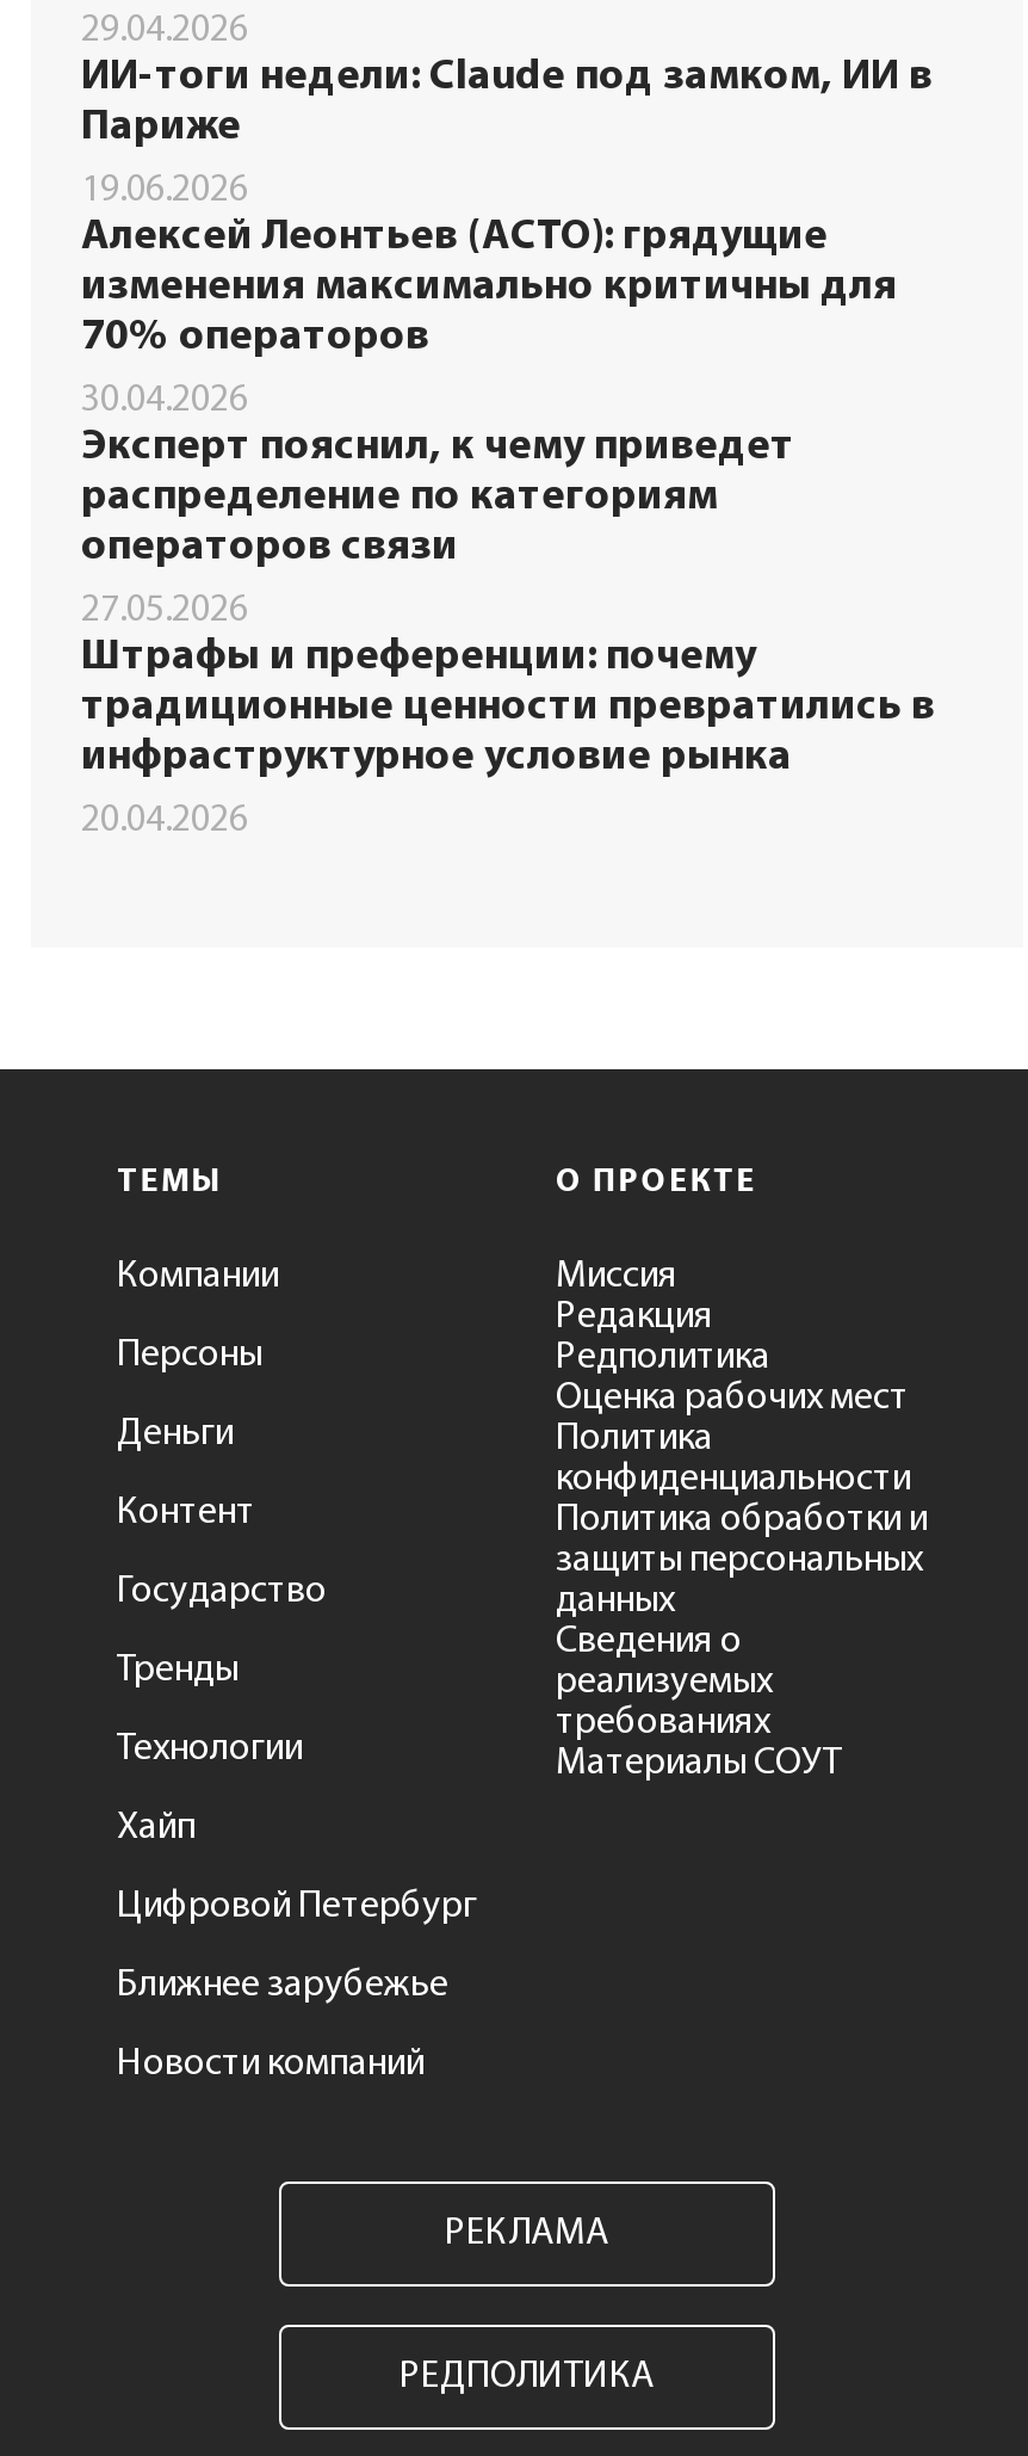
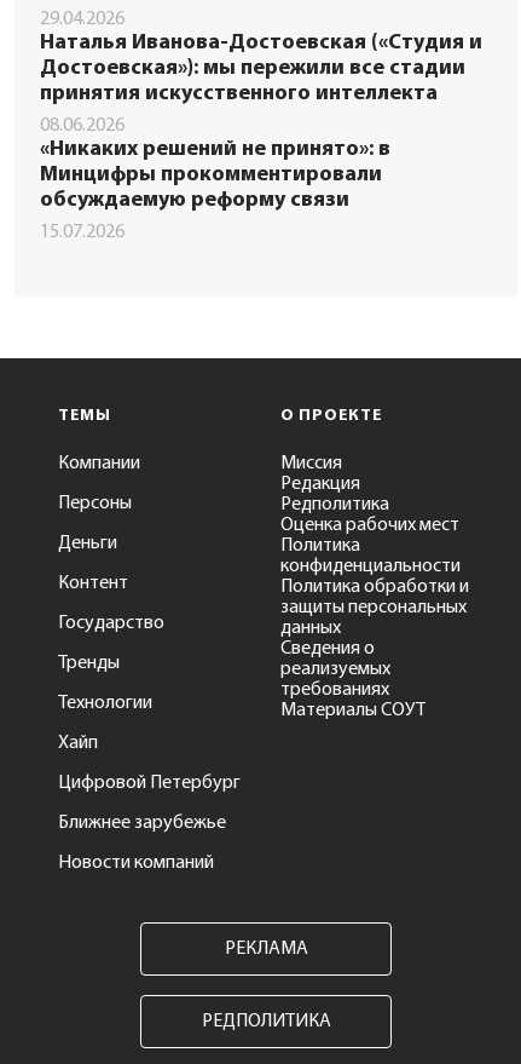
[81,54,935,839] ИИ-тоги недели: Claude под замком, ИИ в | Париже | 19.06.2026 | Алексей Леонтьев (АСТО): грядущие | изменения максимально критичны для | 70% операторов | 30.04.2026 | Эксперт пояснил, к чему приведет | распределение по категориям | операторов связи | 27.05.2026 | Штрафы и преференции: почему | традиционные ценности превратились в | инфраструктурное условие рынка | 20.04.2026 -> [40,31,482,242] Наталья Иванова-Достоевская («Студия и | Достоевская»): мы пережили все стадии | принятия искусственного интеллекта | 08.06.2026 | «Никаких решений не принято»: в | Минцифры прокомментировали | обсуждаемую реформу связи | 15.07.2026

